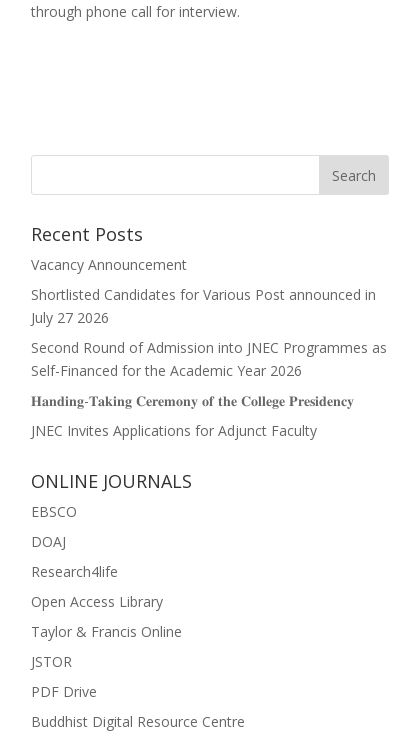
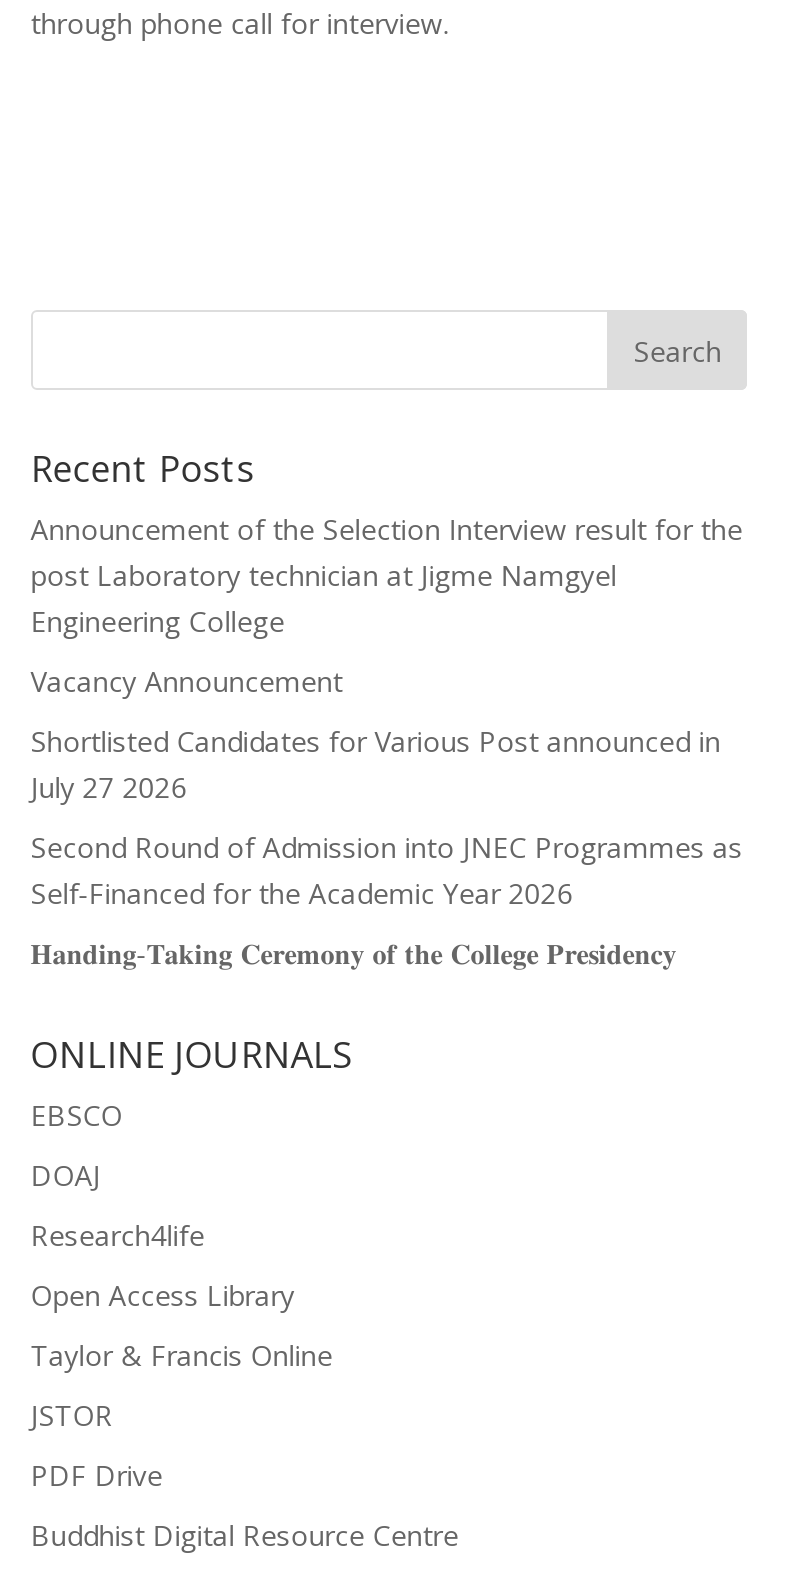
none -> [31,510,743,640] Announcement of the Selection Interview result for the | post Laboratory technician at Jigme Namgyel | Engineering College
moved [31,255,387,380] -> [31,662,743,912]: Vacancy Announcement | Shortlisted Candidates for Various Post announced in | July 27 2026 | Second Round of Admission into JNEC Programmes as | Self-Financed for the Academic Year 2026
[31,421,317,440] JNEC Invites Applications for Adjunct Faculty -> none

